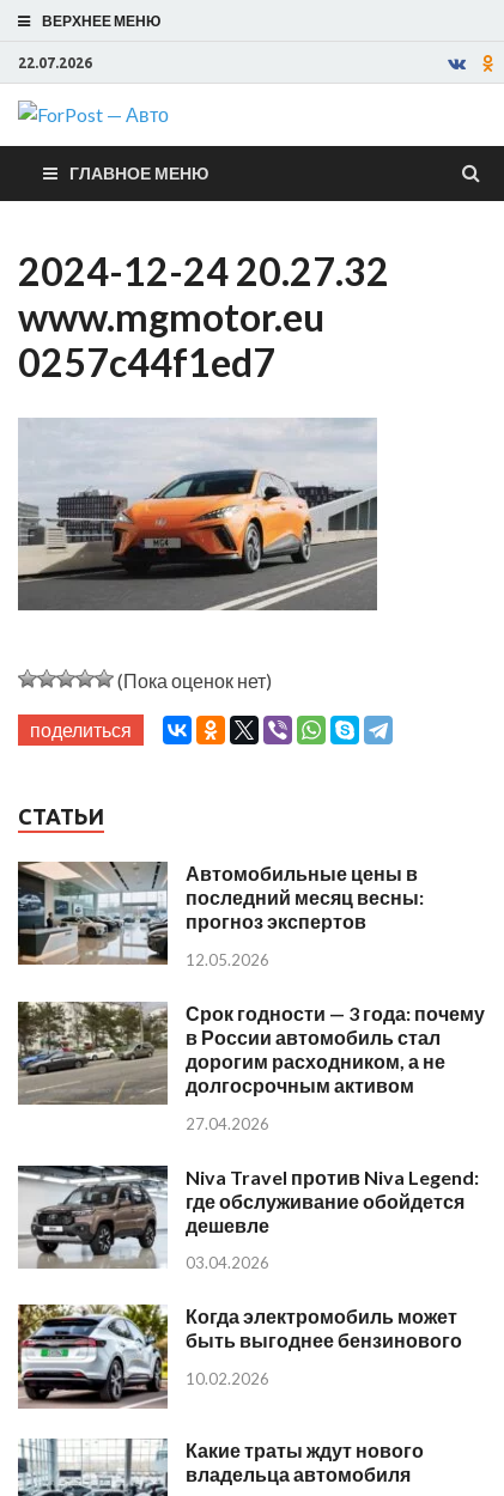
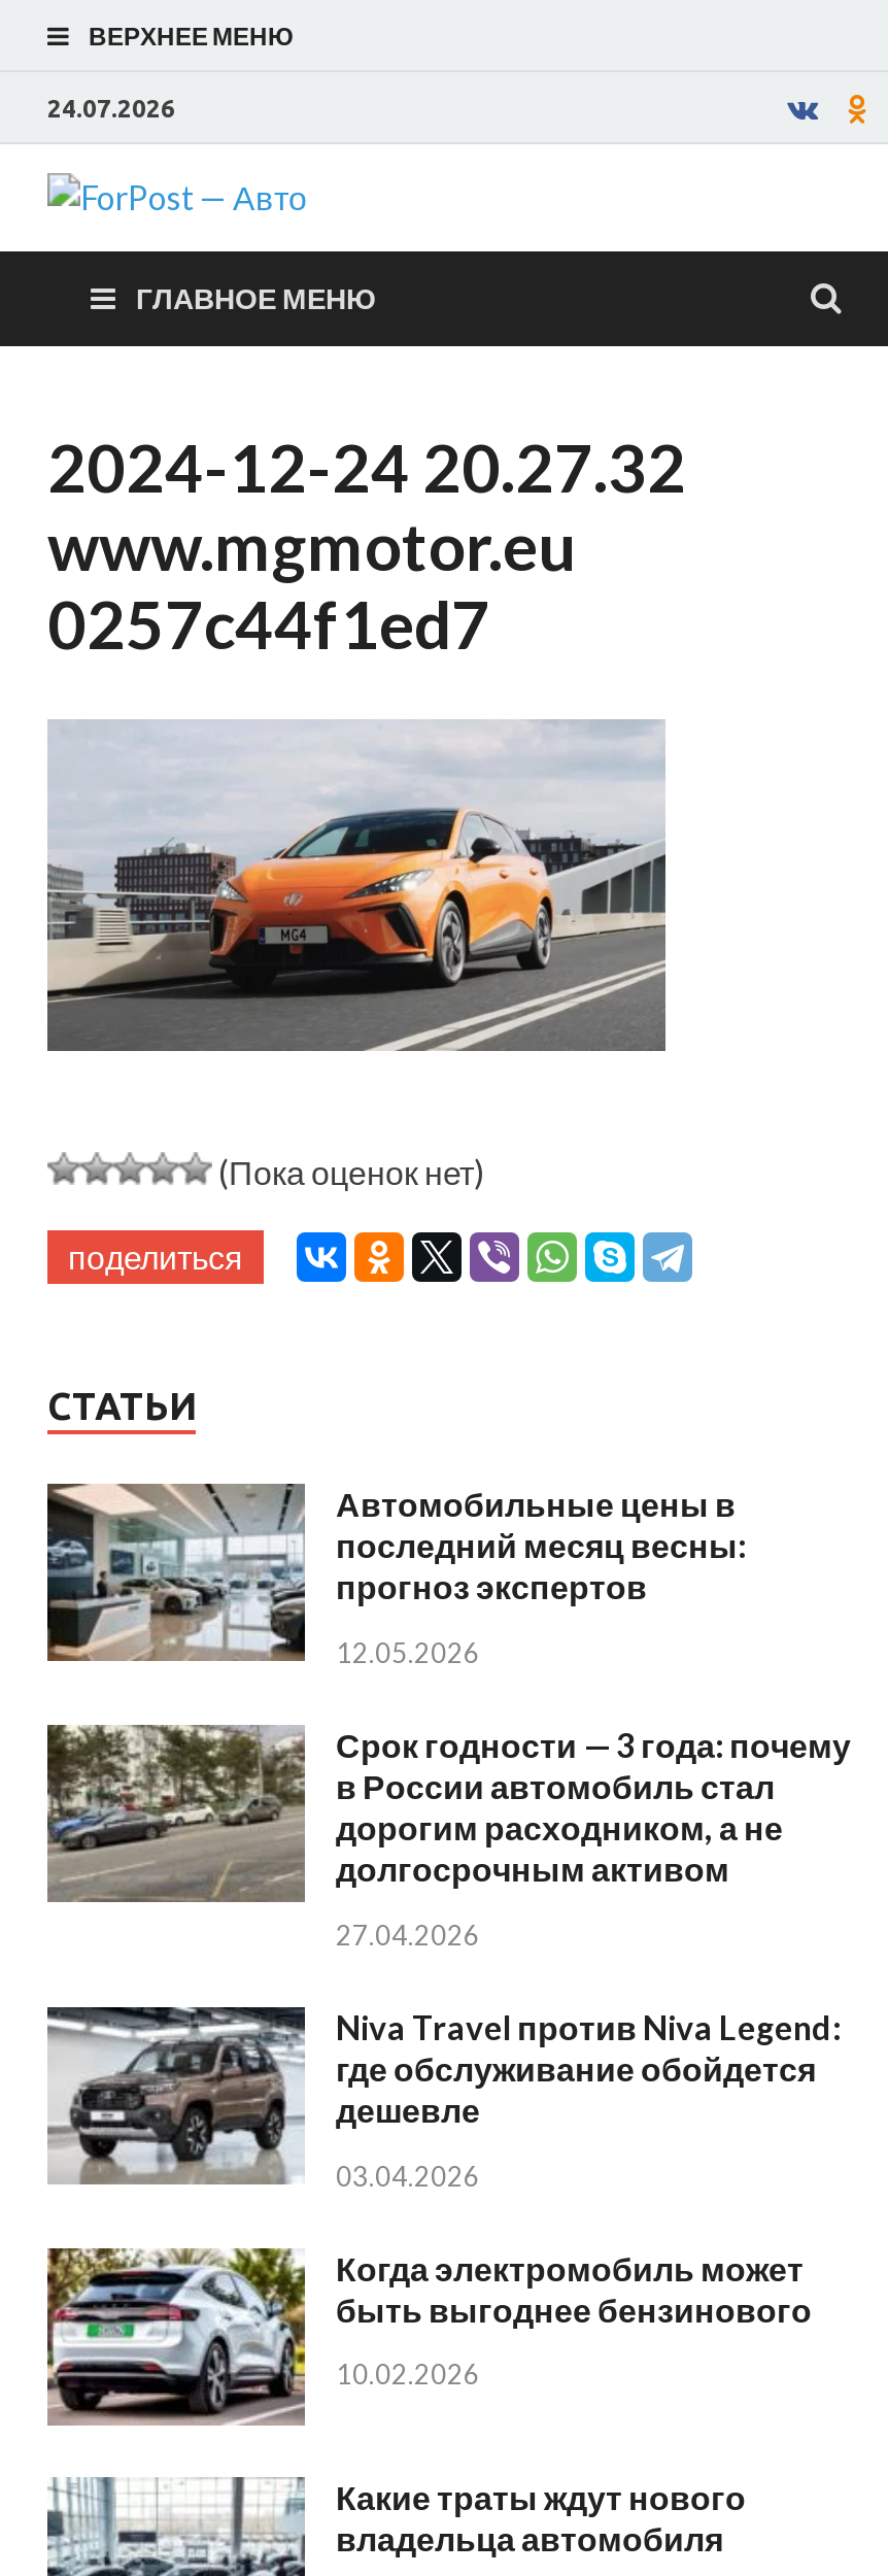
[18,54,92,70] 22.07.2026 -> [47,94,175,121] 24.07.2026

